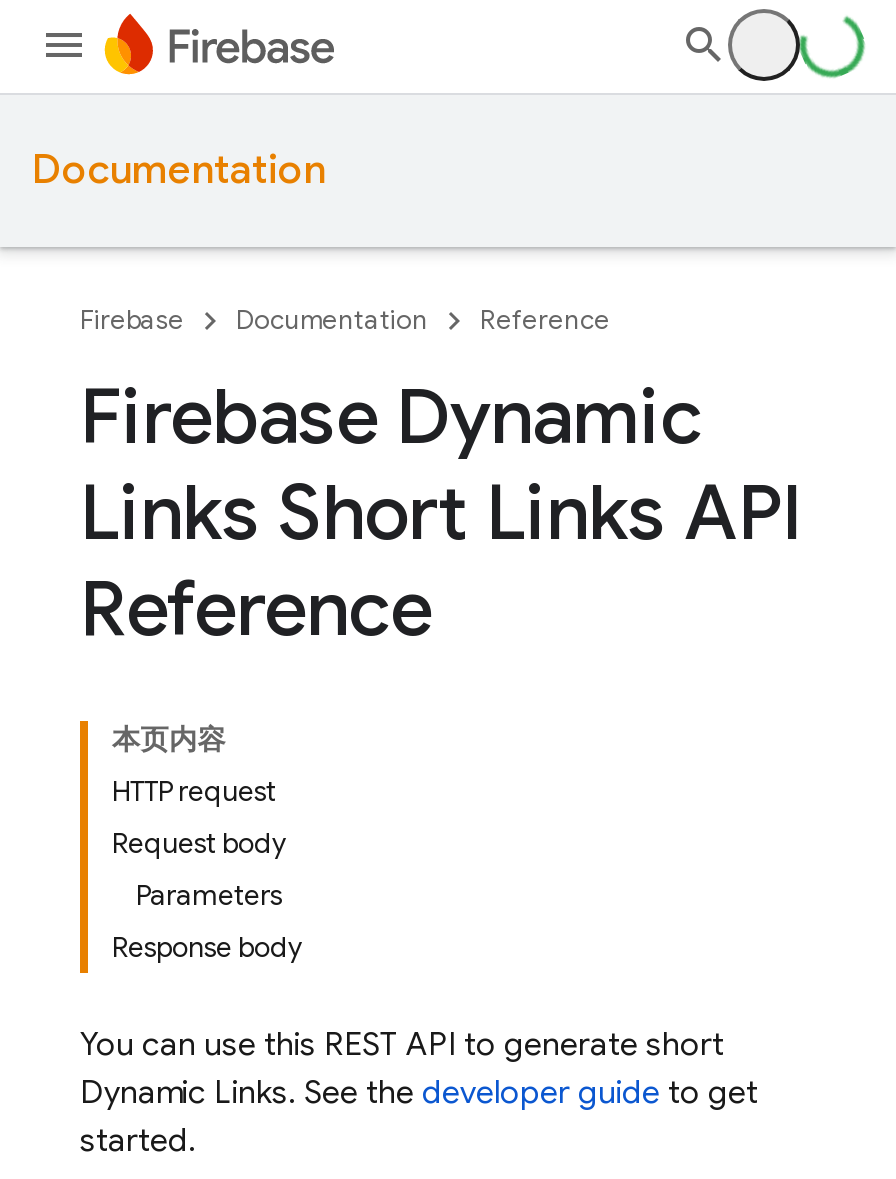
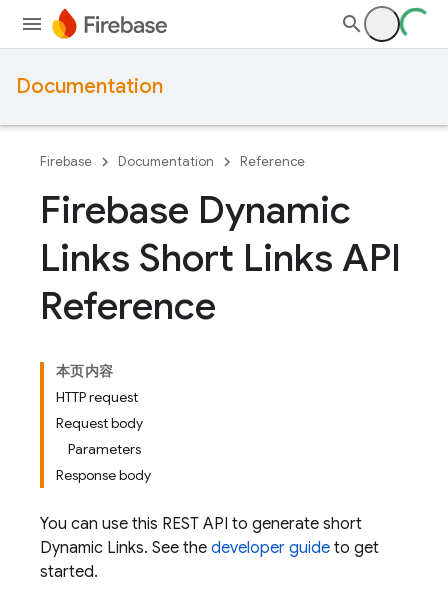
[800,13,866,79] [image] -> [400,7,432,40] [image]

